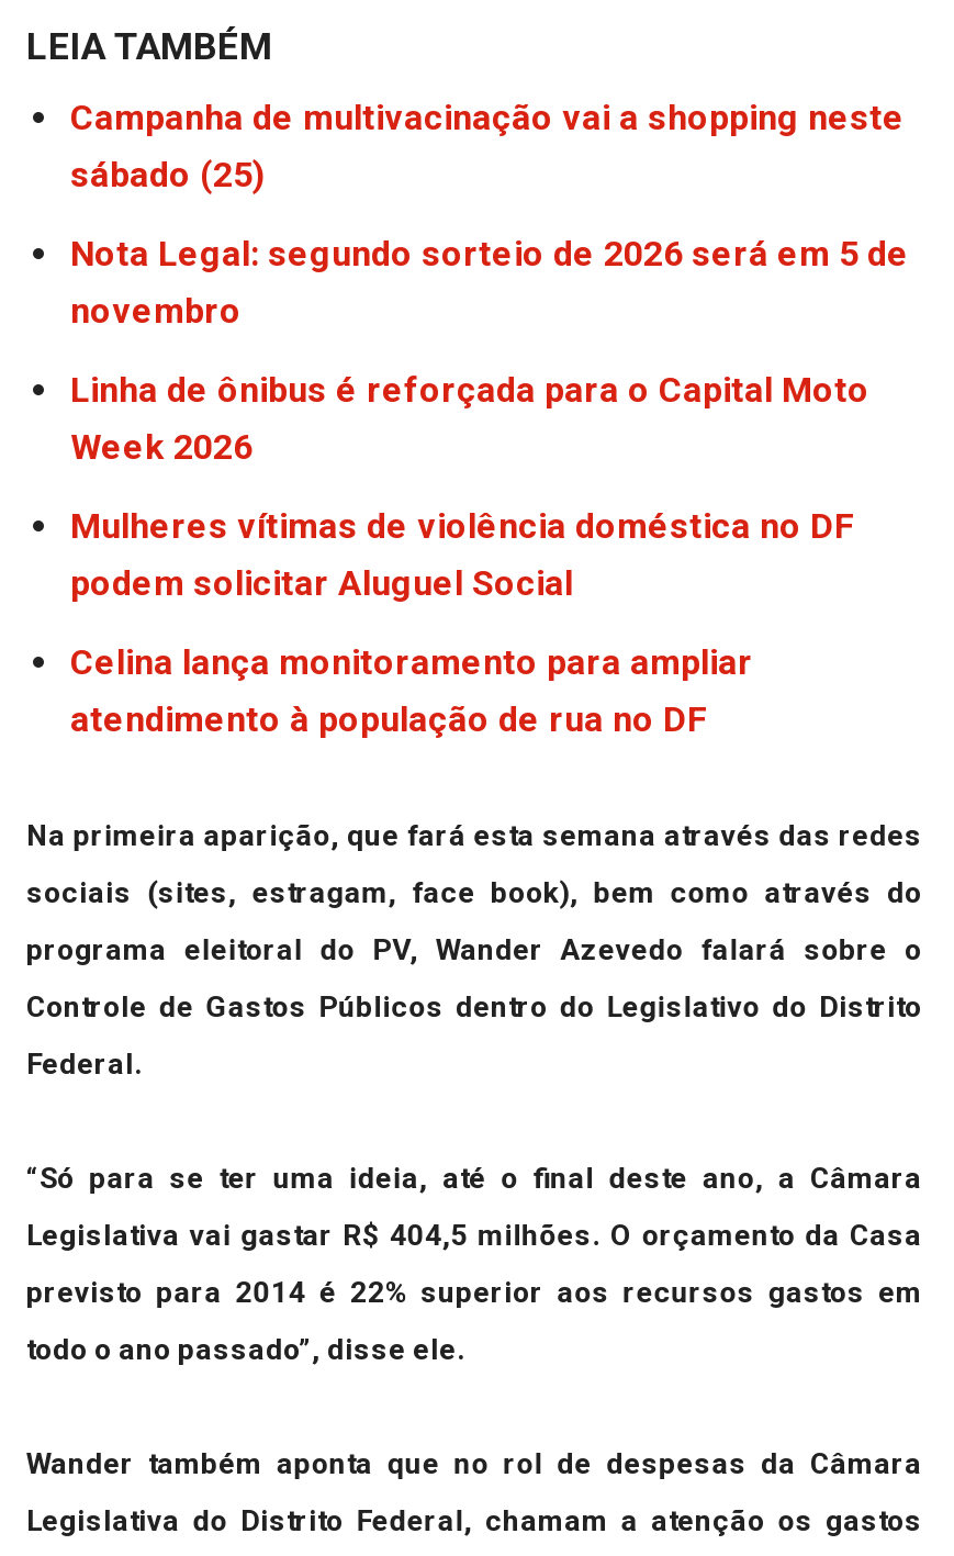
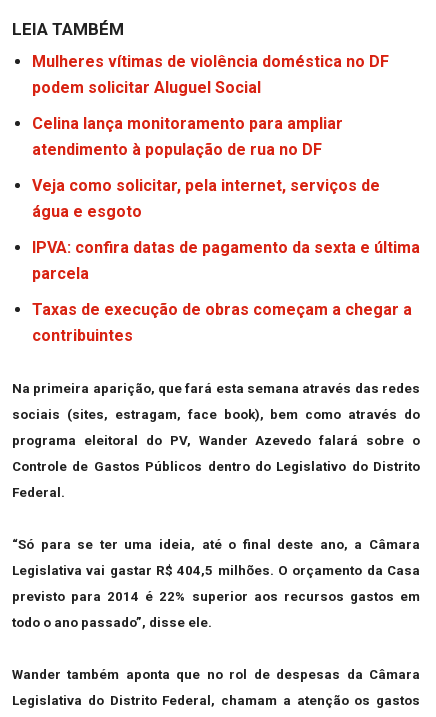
[70,98,909,469] Campanha de multivacinação vai a shopping neste | sábado (25) | Nota Legal: segundo sorteio de 2026 será em 5 de | novembro | Linha de ônibus é reforçada para o Capital Moto | Week 2026 -> none
moved [70,506,854,741] -> [32,52,389,159]: Mulheres vítimas de violência doméstica no DF | podem solicitar Aluguel Social | Celina lança monitoramento para ampliar | atendimento à população de rua no DF
none -> [32,176,420,345] Veja como solicitar, pela internet, serviços de | água e esgoto | IPVA: confira datas de pagamento da sexta e última | parcela | Taxas de execução de obras começam a chegar a | contribuintes

